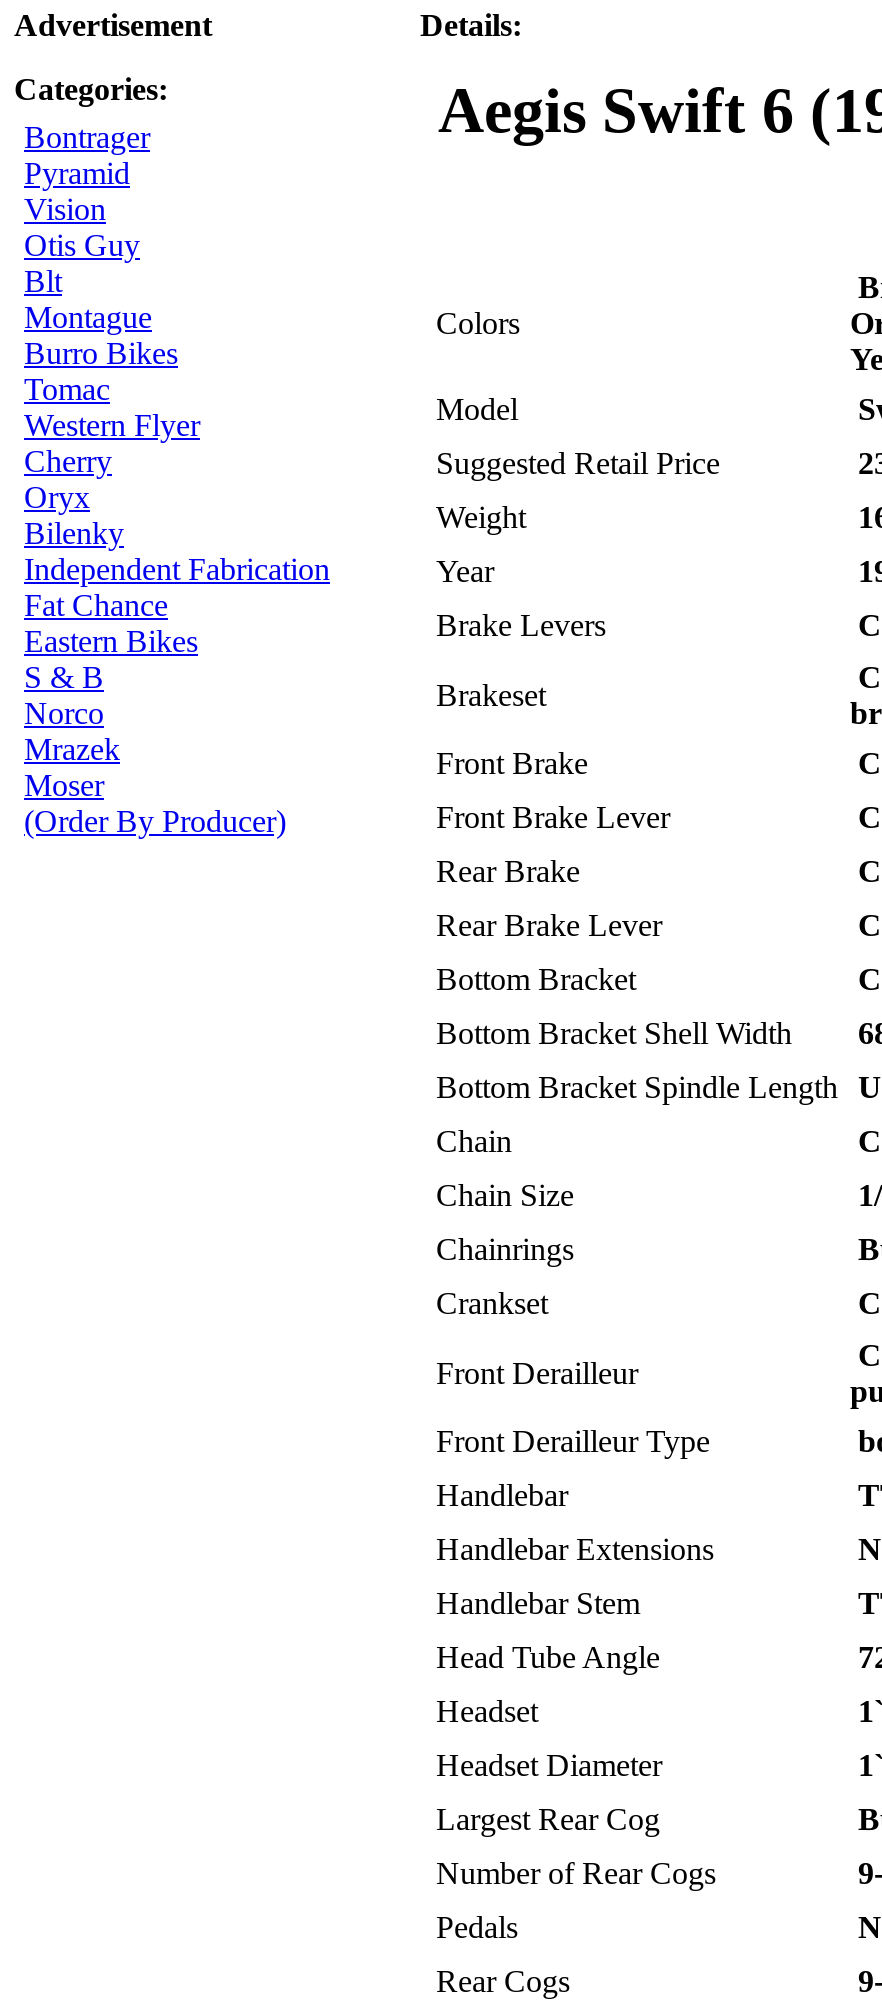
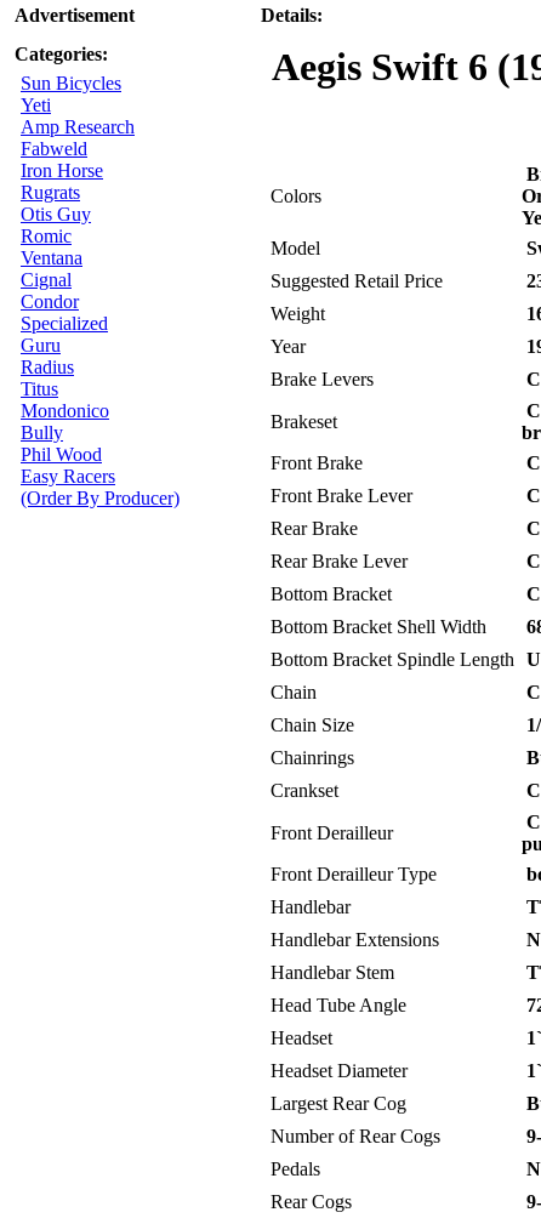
[24,120,150,226] Bontrager | Pyramid | Vision -> [21,73,135,203] Sun Bicycles | Yeti | Amp Research | Fabweld | Iron Horse | Rugrats
moved [24,228,140,262] -> [21,204,91,224]: Otis Guy
[24,264,330,802] Blt | Montague | Burro Bikes | Tomac | Western Flyer | Cherry | Oryx | Bilenky | Independent Fabrication | Fat Chance | Eastern Bikes | S & B | Norco | Mrazek | Moser -> [21,226,115,486] Romic | Ventana | Cignal | Condor | Specialized | Guru | Radius | Titus | Mondonico | Bully | Phil Wood | Easy Racers

